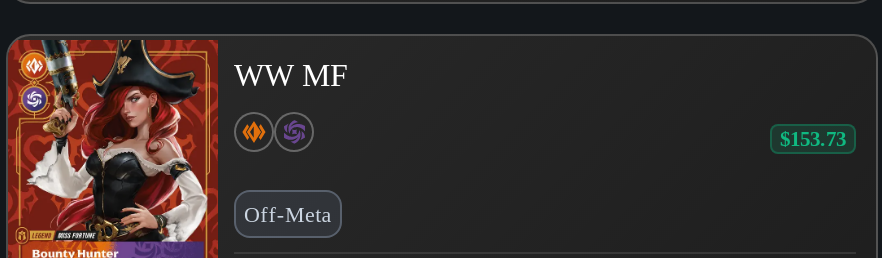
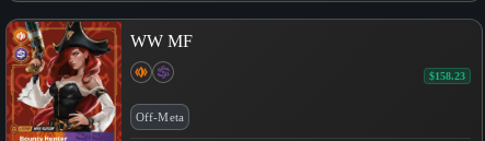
[780,127,846,149] $153.73 -> [429,69,465,81] $158.23

